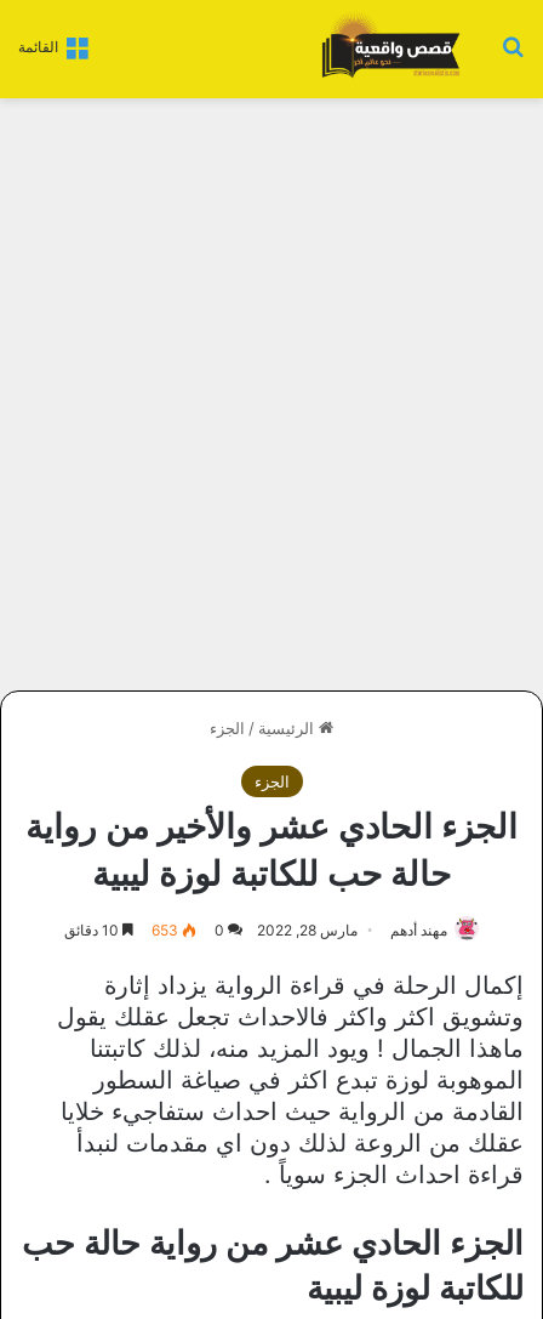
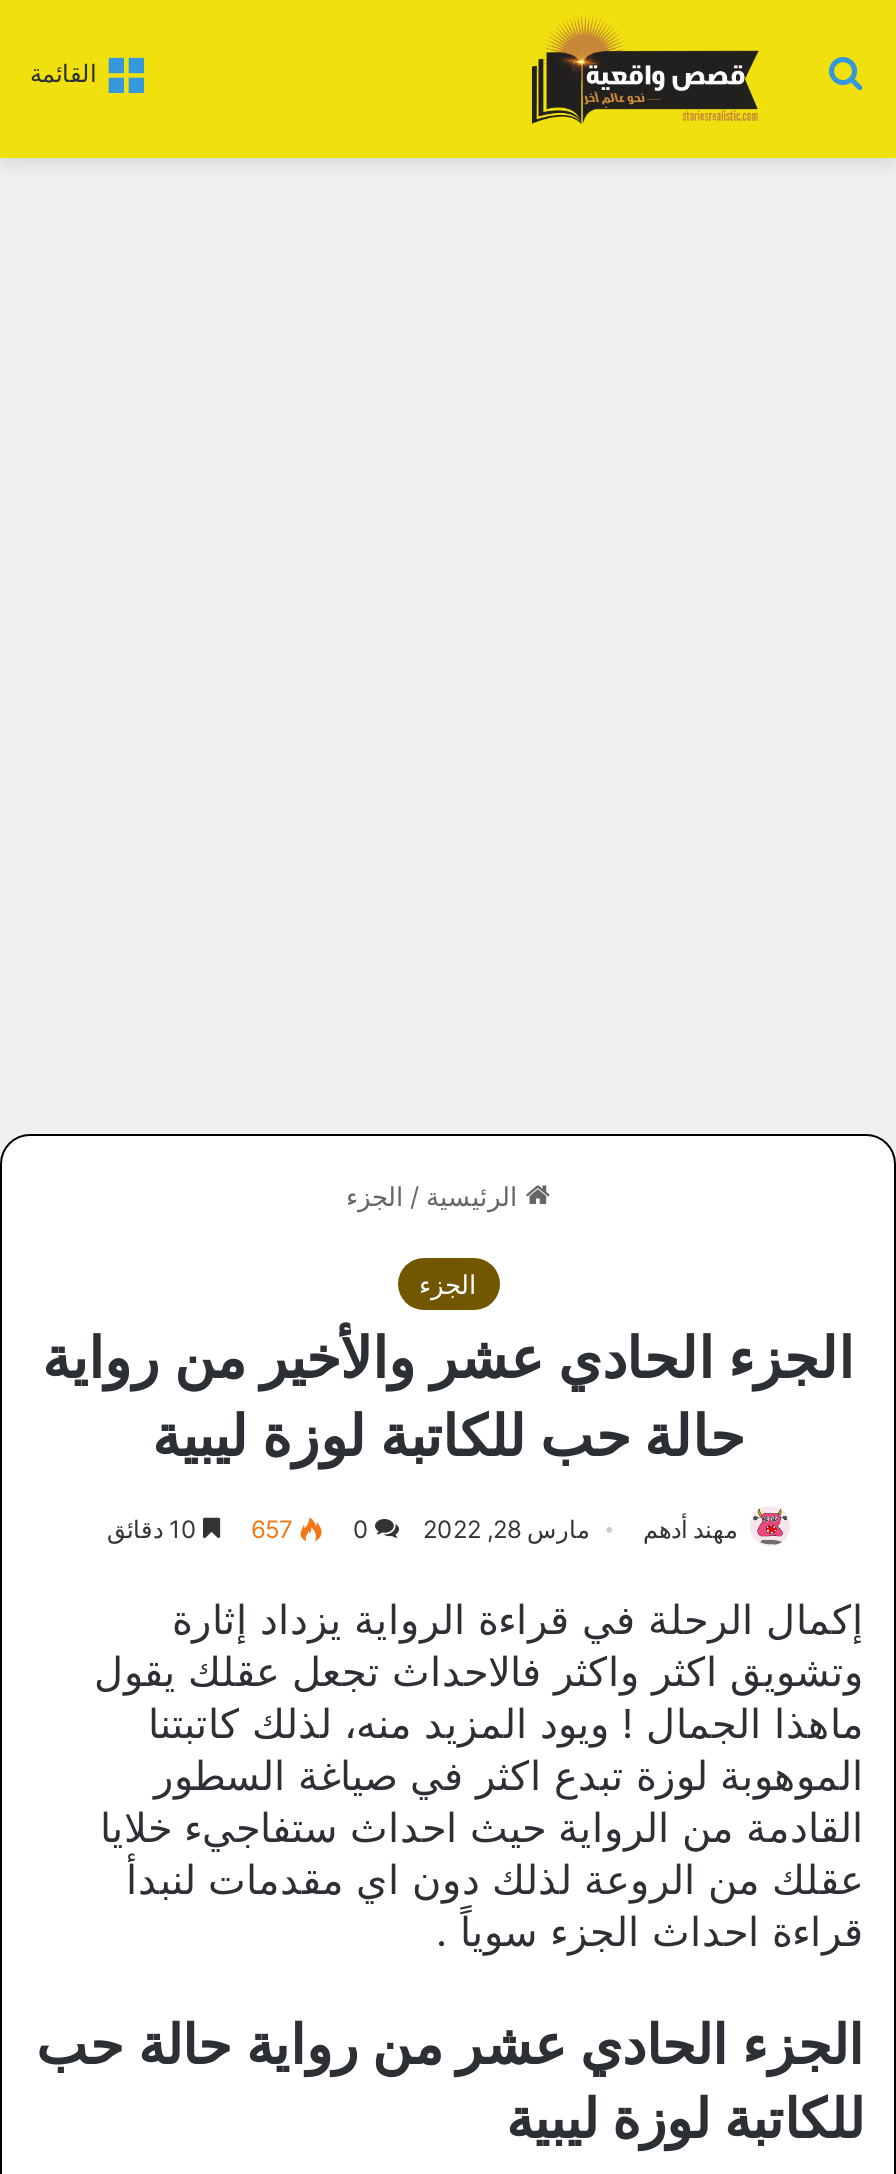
[152,921,178,939] 653 -> [251,1514,293,1544] 657

